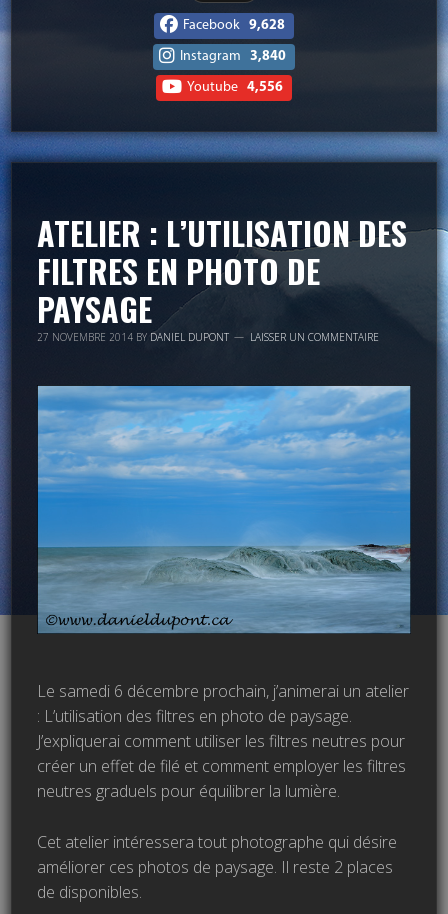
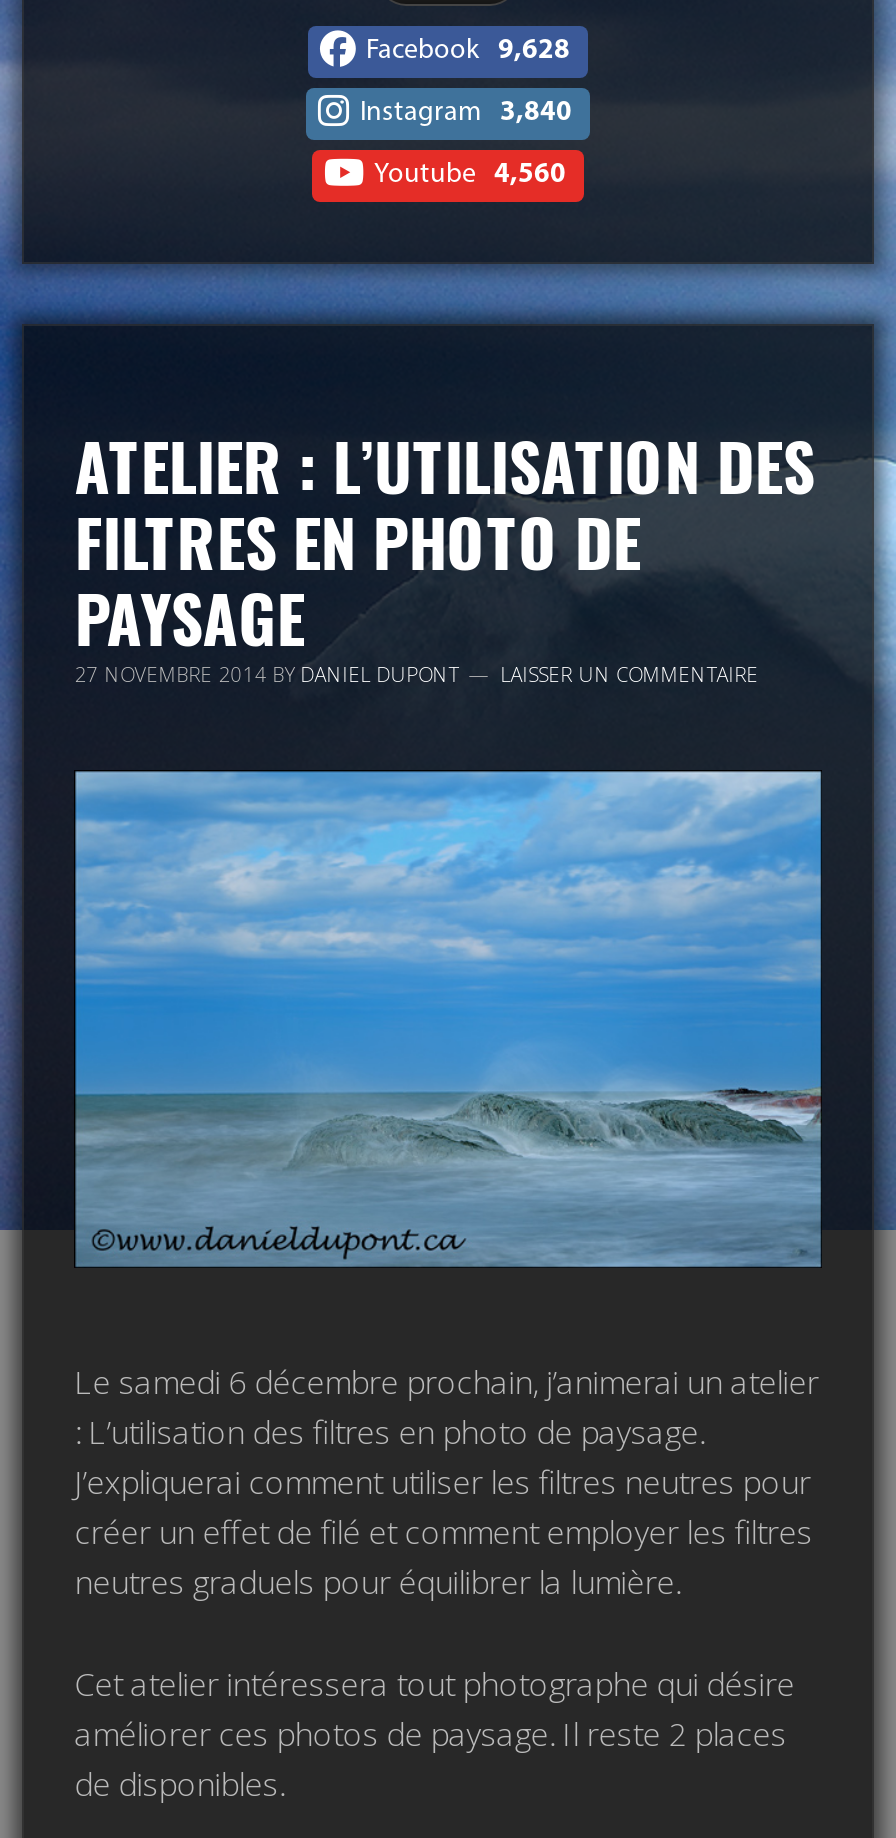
[187,79,283,94] Youtube 4,556 -> [374,159,566,189] Youtube 4,560

